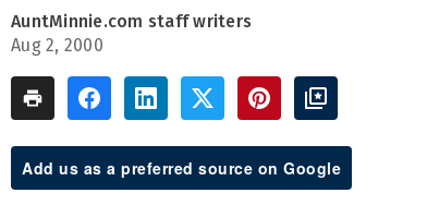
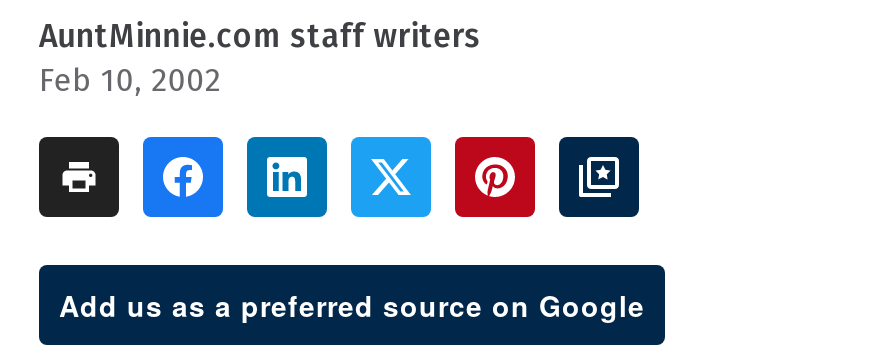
[11,35,103,56] Aug 2, 2000 -> [39,61,221,99] Feb 10, 2002

